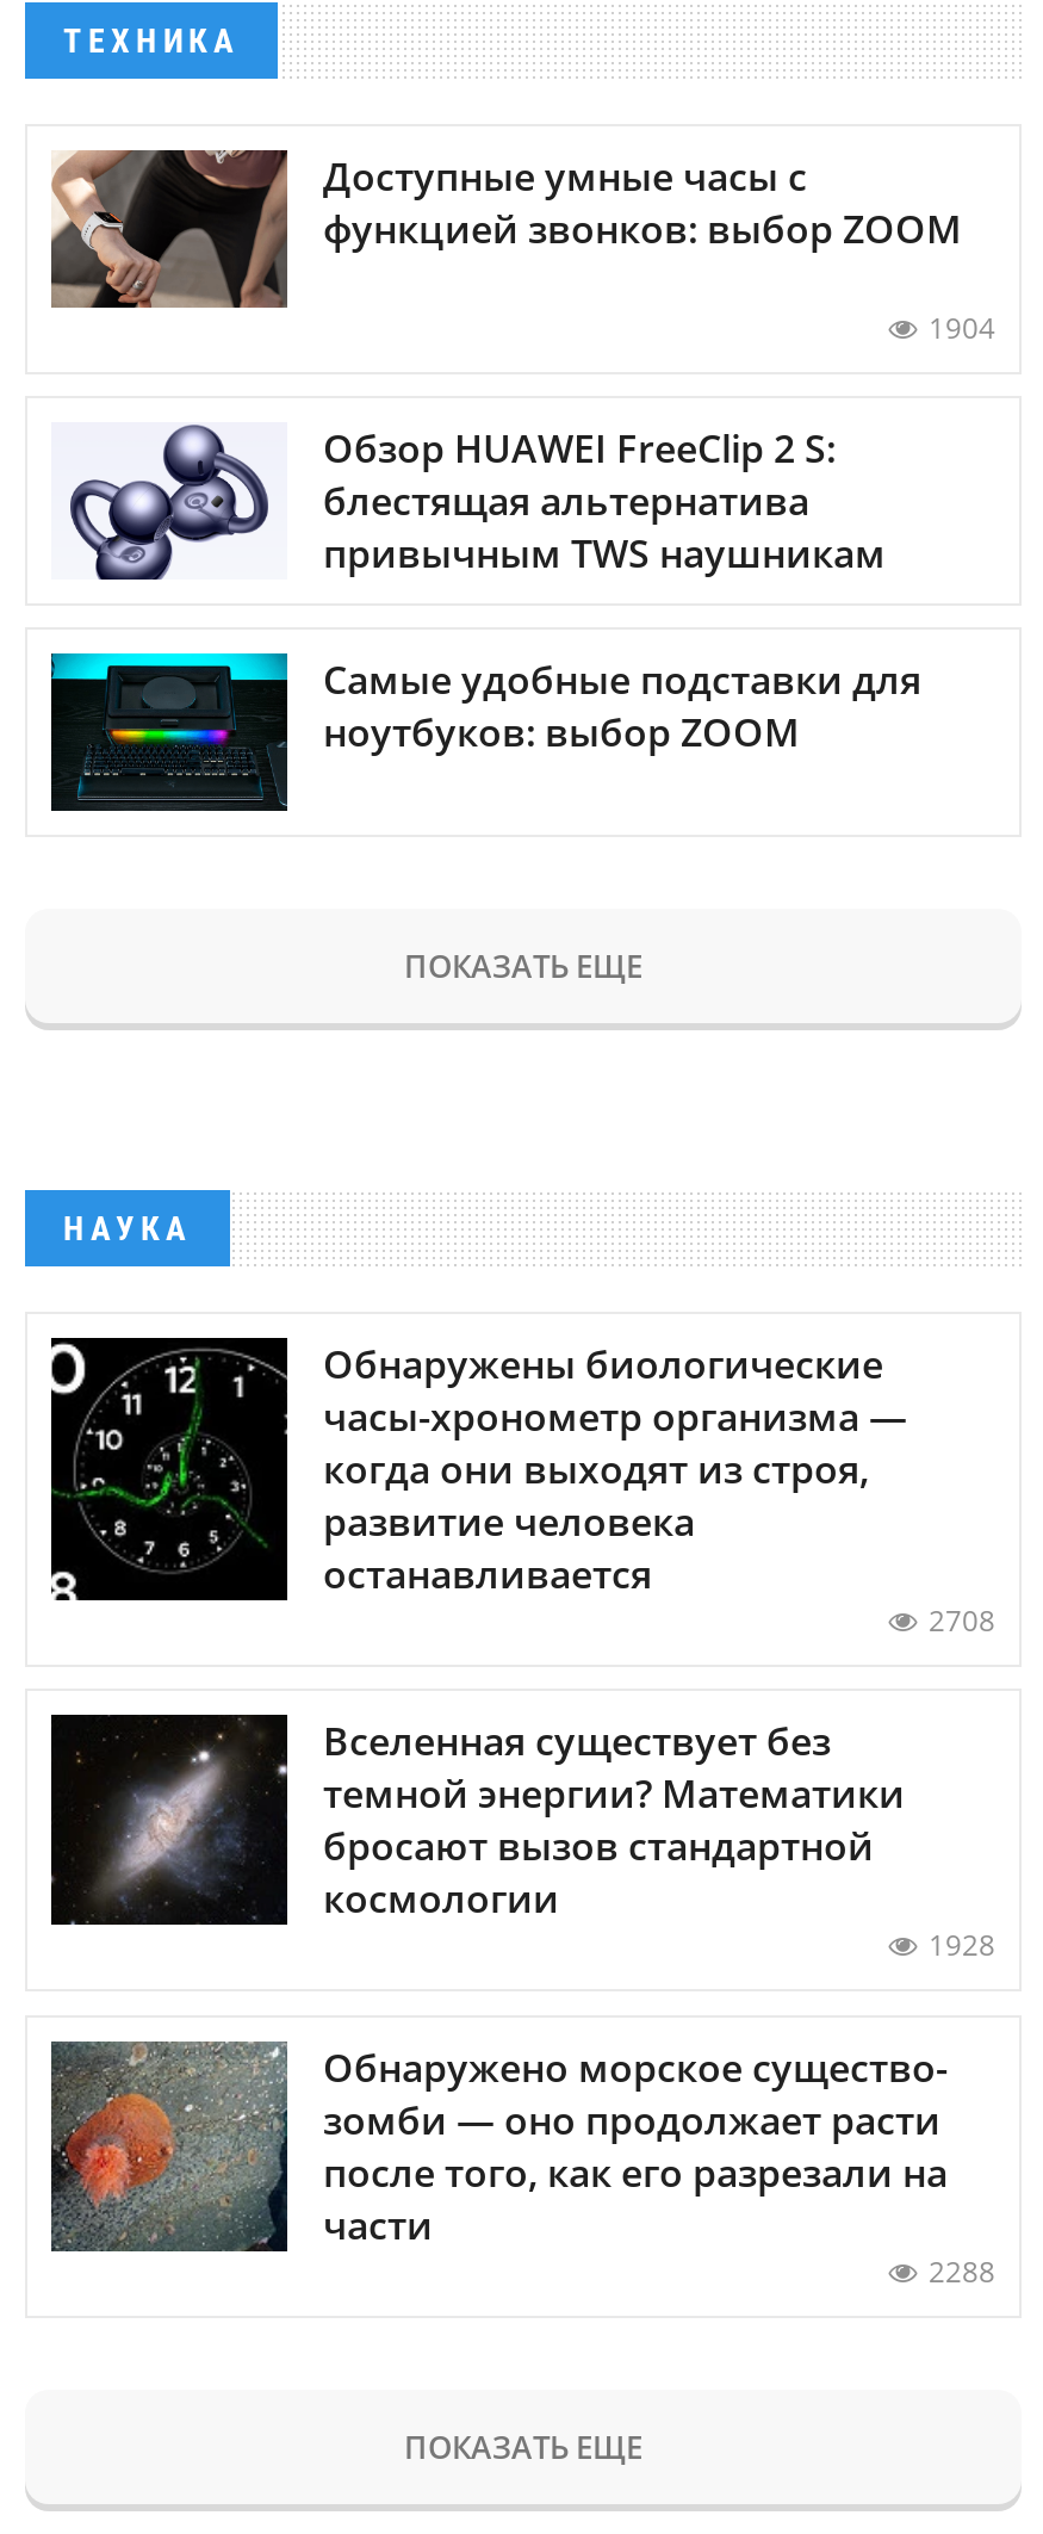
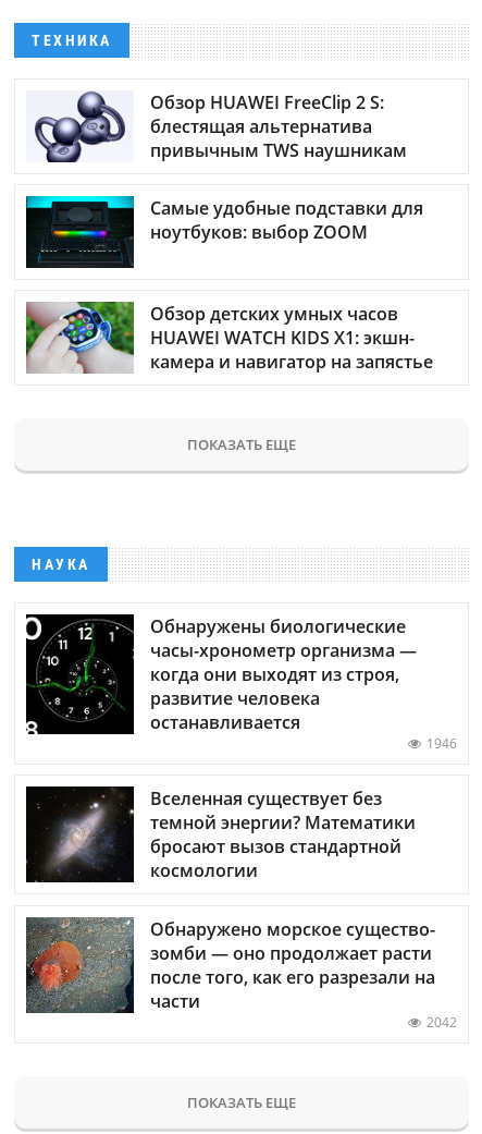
[49,148,995,348] [image] | Доступные умные часы с | функцией звонков: выбор ZOOM | 1904 -> none
moved [66,422,921,759] -> [33,90,423,244]: [image] | Обзор HUAWEI FreeClip 2 S: | блестящая альтернатива | привычным TWS наушникам | Самые удобные подставки для | ноутбуков: выбор ZOOM
none -> [25,301,433,375] [image] | Обзор детских умных часов | HUAWEI WATCH KIDS X1: экшн- | камера и навигатор на запястье
[929,1601,995,1642] 2708 -> [427,735,457,753] 1946
[929,1926,995,1966] 1928 -> none
[929,2250,995,2291] 2288 -> [427,1013,457,1031] 2042

